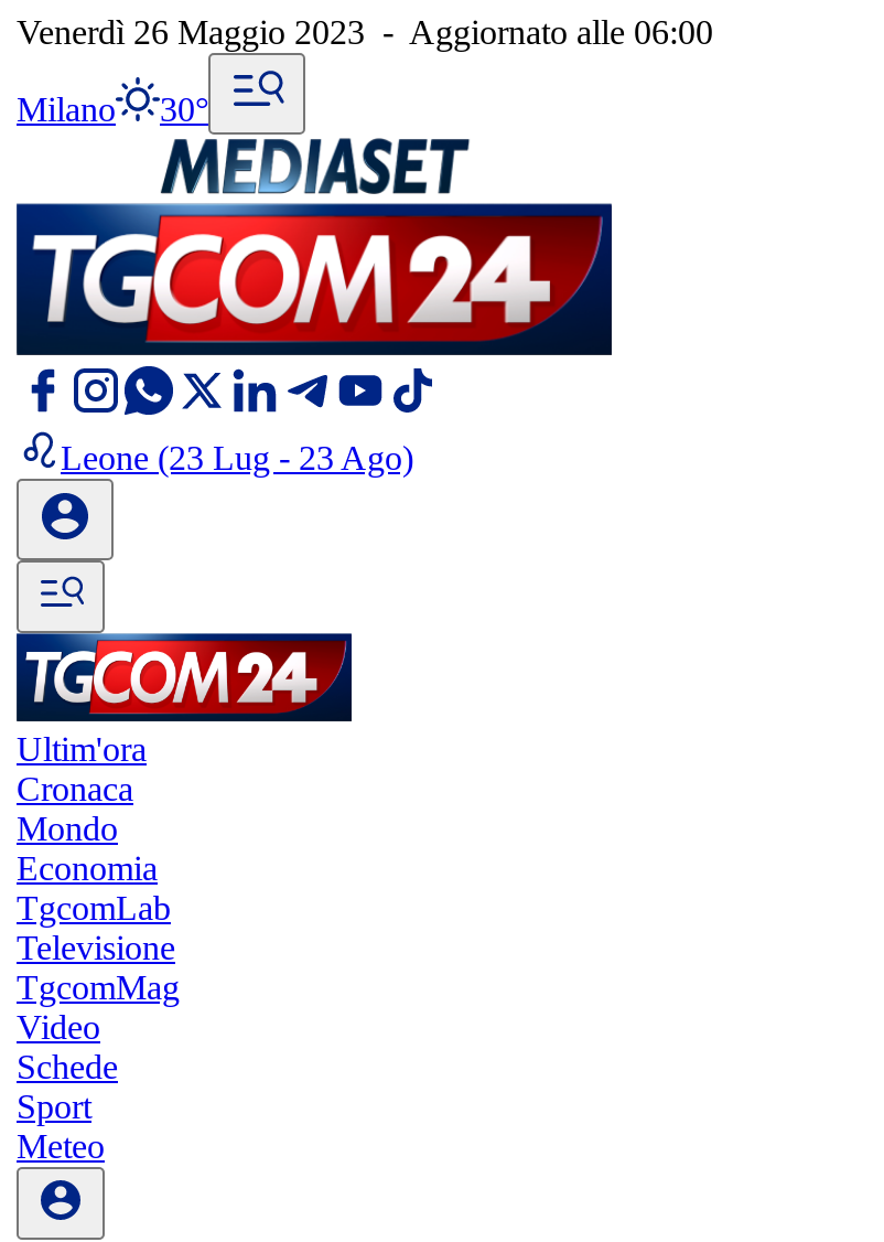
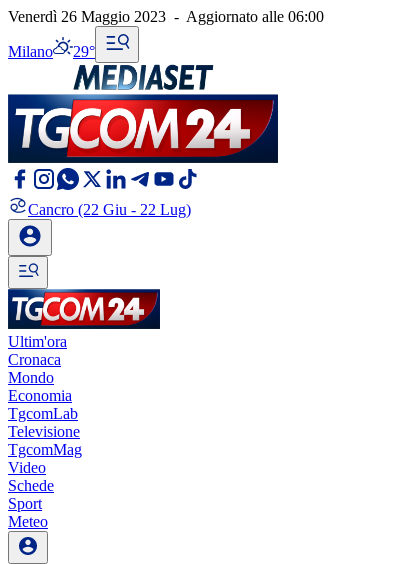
[17,90,208,128] Milano 30° -> [8,43,95,60] Milano 29°
[61,439,413,477] Leone (23 Lug - 23 Ago) -> [28,201,191,218] Cancro (22 Giu - 22 Lug)

